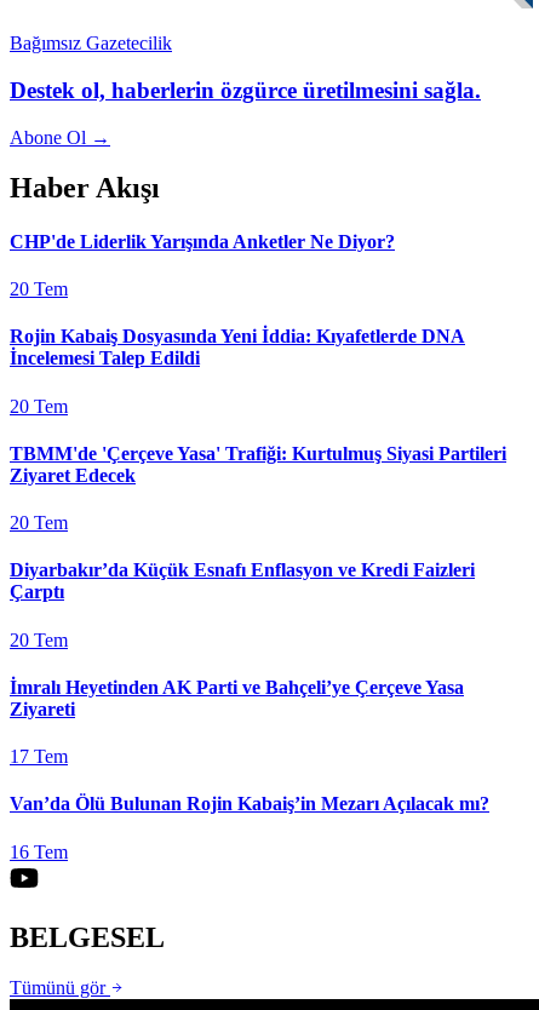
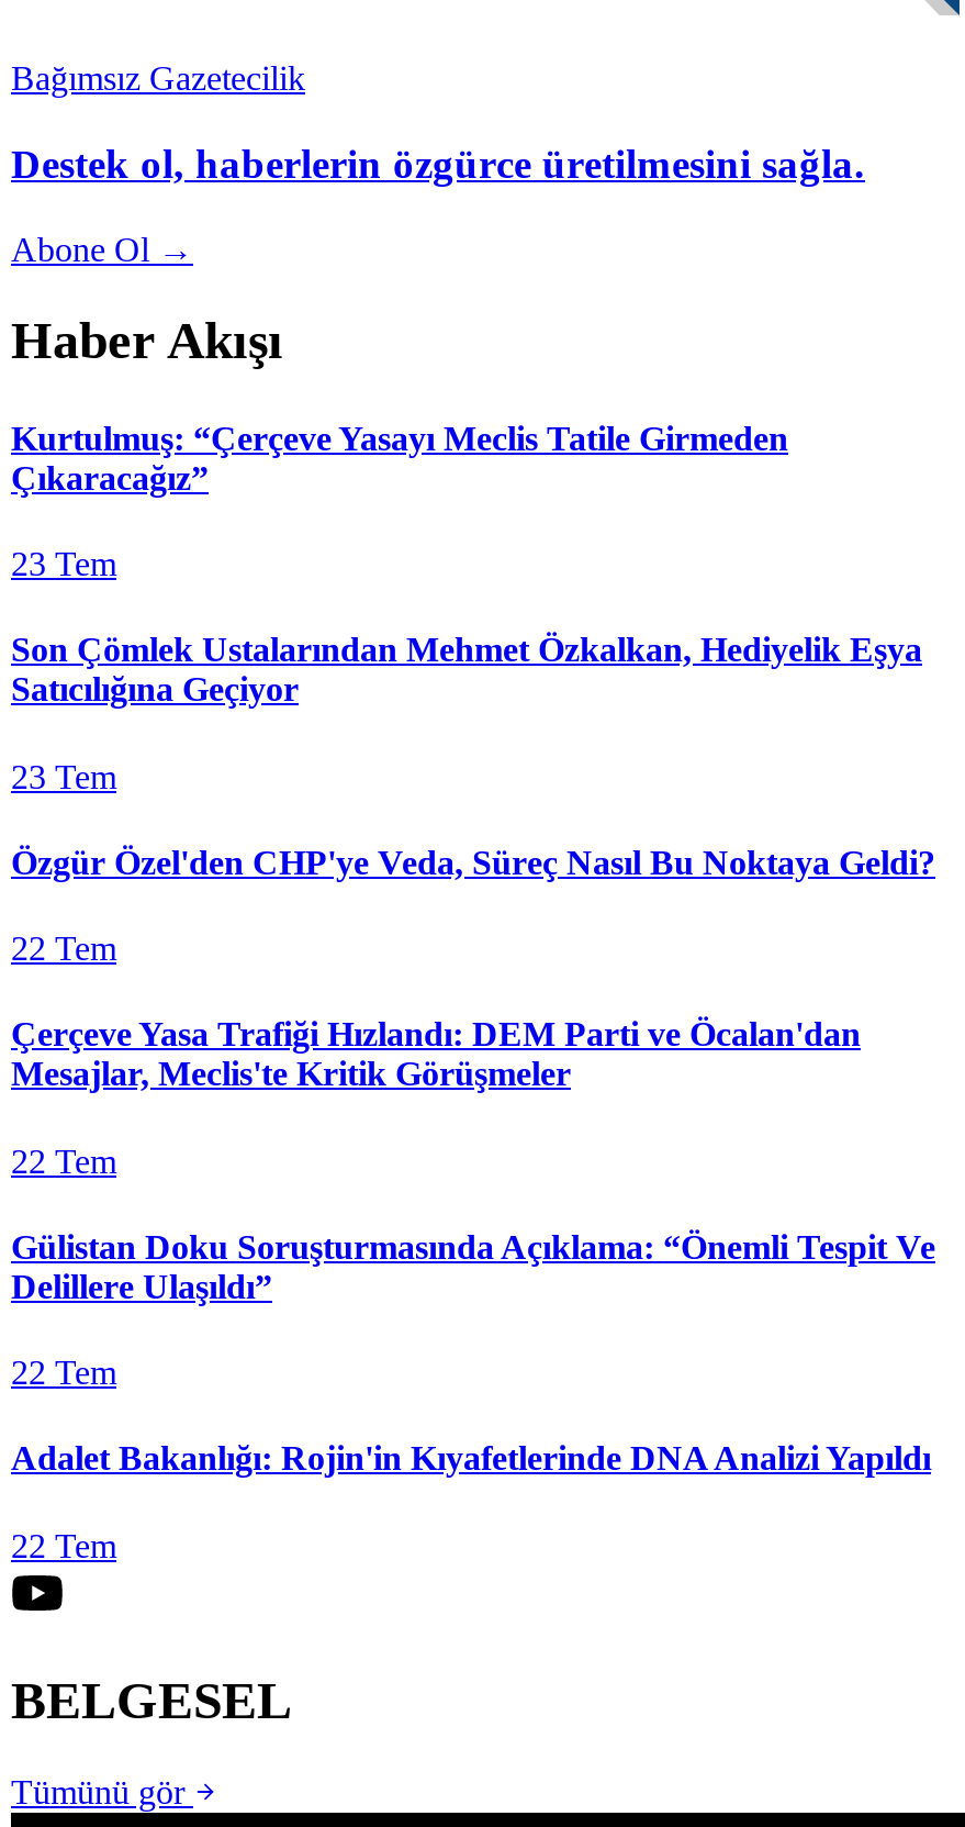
[10,231,395,252] CHP'de Liderlik Yarışında Anketler Ne Diyor? -> [11,419,788,496] Kurtulmuş: “Çerçeve Yasayı Meclis Tatile Girmeden | Çıkaracağız”
[10,279,68,299] 20 Tem -> [11,545,116,582] 23 Tem
[10,326,465,369] Rojin Kabaiş Dosyasında Yeni İddia: Kıyafetlerde DNA | İncelemesi Talep Edildi -> [11,631,922,708] Son Çömlek Ustalarından Mehmet Özkalkan, Hediyelik Eşya | Satıcılığına Geçiyor
[10,395,68,416] 20 Tem -> [11,757,116,794] 23 Tem
[10,443,506,485] TBMM'de 'Çerçeve Yasa' Trafiği: Kurtulmuş Siyasi Partileri | Ziyaret Edecek -> [11,843,935,881] Özgür Özel'den CHP'ye Veda, Süreç Nasıl Bu Noktaya Geldi?
[10,512,68,533] 20 Tem -> [11,930,116,967] 22 Tem
[10,560,475,602] Diyarbakır’da Küçük Esnafı Enflasyon ve Kredi Faizleri | Çarptı -> [11,1016,861,1093] Çerçeve Yasa Trafiği Hızlandı: DEM Parti ve Öcalan'dan | Mesajlar, Meclis'te Kritik Görüşmeler
[10,629,68,650] 20 Tem -> [11,1142,116,1179] 22 Tem
[10,677,464,719] İmralı Heyetinden AK Parti ve Bahçeli’ye Çerçeve Yasa | Ziyareti -> [11,1228,935,1305] Gülistan Doku Soruşturmasında Açıklama: “Önemli Tespit Ve | Delillere Ulaşıldı”
[10,746,68,767] 17 Tem -> [11,1354,116,1391] 22 Tem
[10,794,489,814] Van’da Ölü Bulunan Rojin Kabaiş’in Mezarı Açılacak mı? -> [11,1440,931,1477] Adalet Bakanlığı: Rojin'in Kıyafetlerinde DNA Analizi Yapıldı
[10,841,68,862] 16 Tem -> [11,1526,116,1564] 22 Tem

